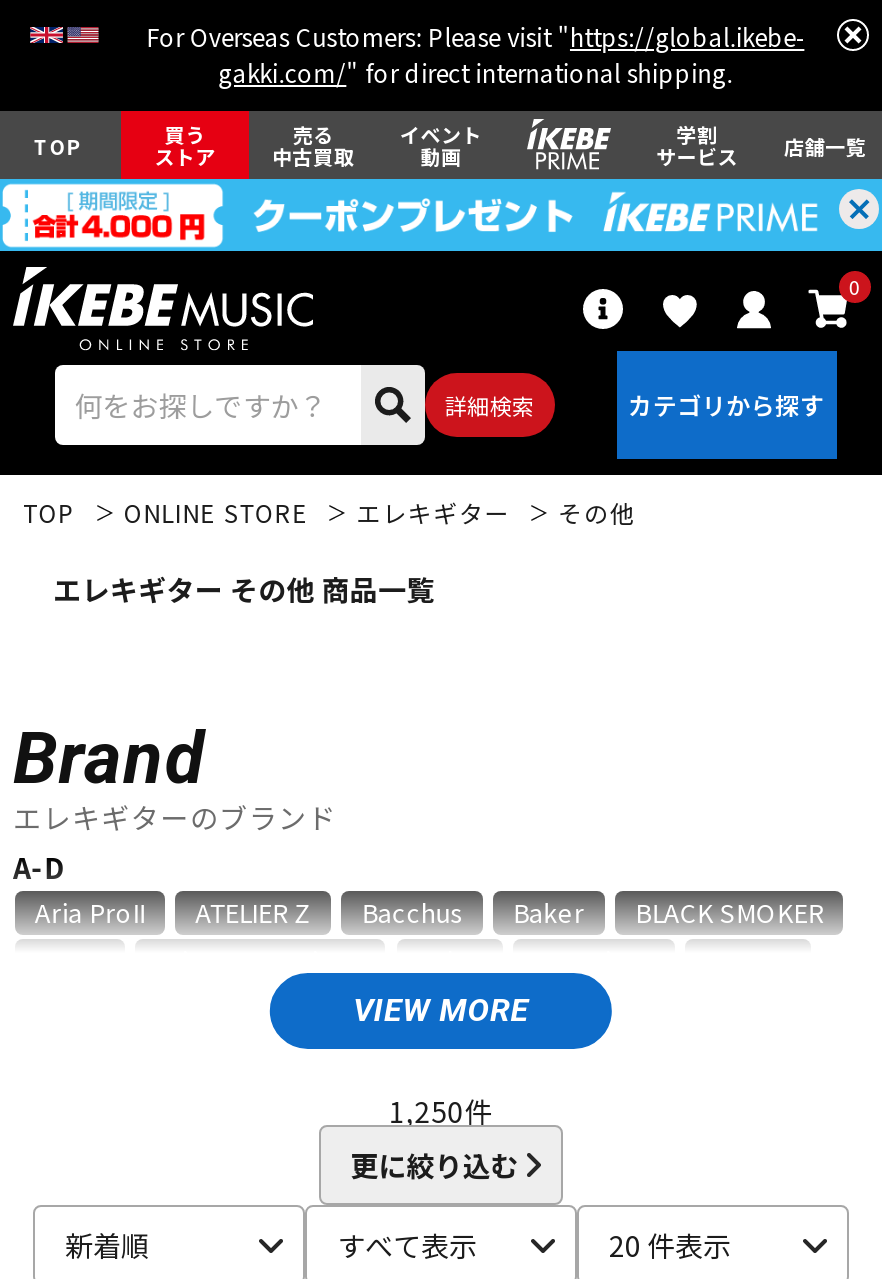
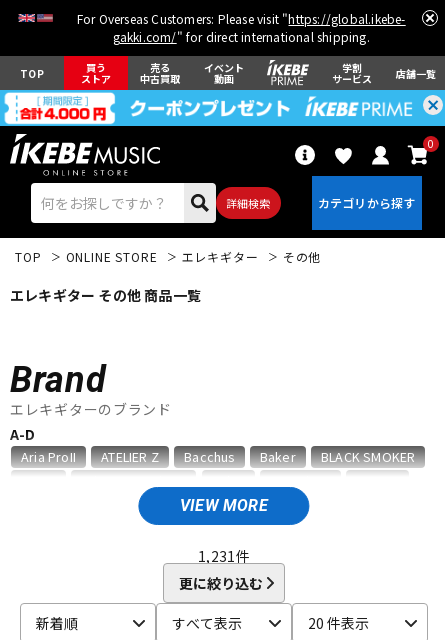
[389,1091,493,1131] 1,250件 -> [198,546,250,566] 1,231件

